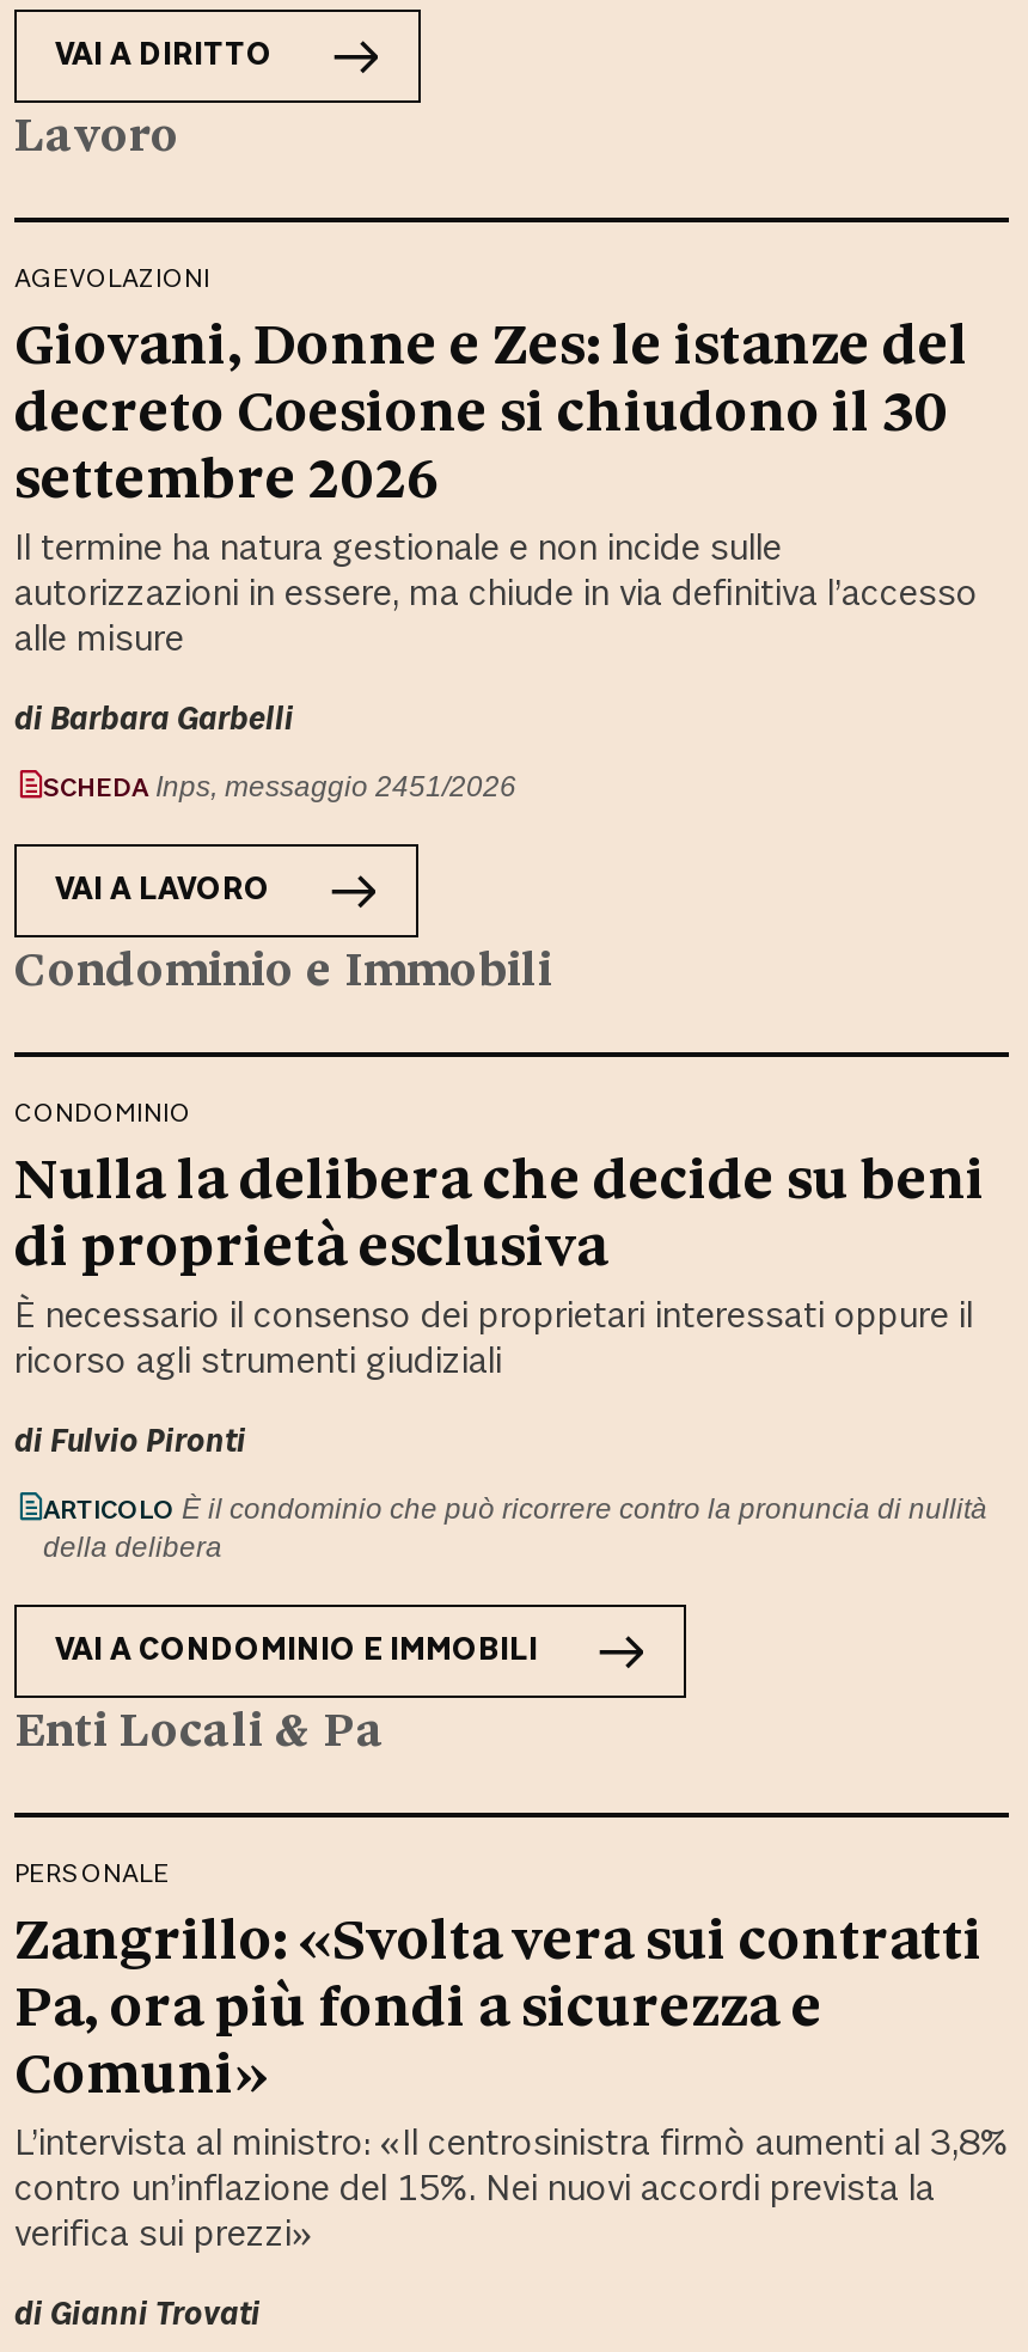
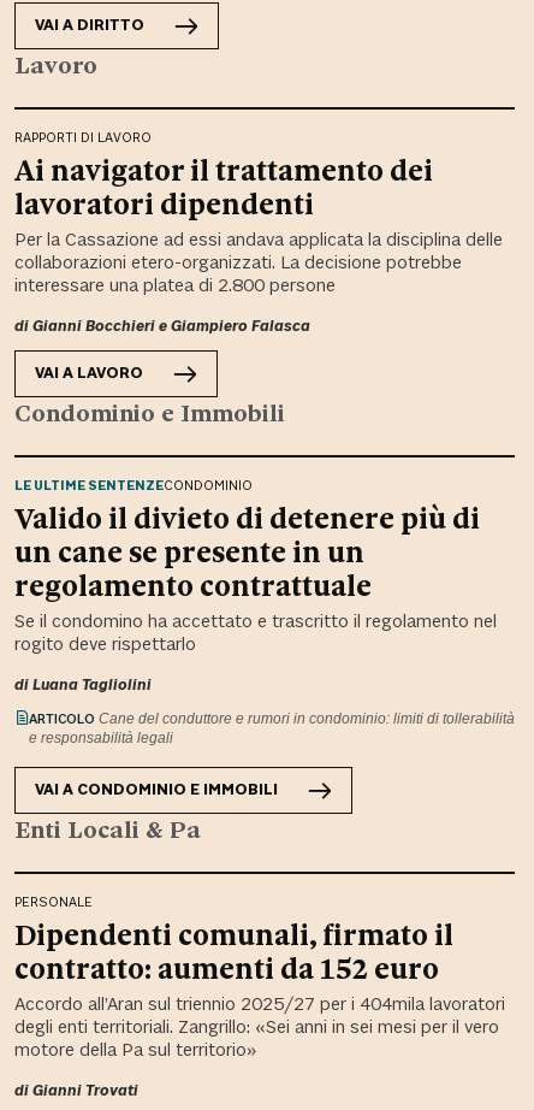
[14,260,978,806] AGEVOLAZIONI | Giovani, Donne e Zes: le istanze del | decreto Coesione si chiudono il 30 | settembre 2026 | Il termine ha natura gestionale e non incide sulle | autorizzazioni in essere, ma chiude in via definitiva l’accesso | alle misure | di Barbara Garbelli | SCHEDA Inps, messaggio 2451/2026 -> [14,128,503,336] RAPPORTI DI LAVORO | Ai navigator il trattamento dei | lavoratori dipendenti | Per la Cassazione ad essi andava applicata la disciplina delle | collaborazioni etero-organizzati. La decisione potrebbe | interessare una platea di 2.800 persone | di Gianni Bocchieri e Giampiero Falasca
[14,1095,985,1385] CONDOMINIO | Nulla la delibera che decide su beni | di proprietà esclusiva | È necessario il consenso dei proprietari interessati oppure il | ricorso agli strumenti giudiziali -> [14,476,497,656] LE ULTIME SENTENZECONDOMINIO | Valido il divieto di detenere più di | un cane se presente in un | regolamento contrattuale | Se il condomino ha accettato e trascritto il regolamento nel | rogito deve rispettarlo
[14,1423,246,1462] di Fulvio Pironti -> [14,676,152,695] di Luana Tagliolini
[43,1493,987,1564] ARTICOLO È il condominio che può ricorrere contro la pronuncia di nullità | della delibera -> [29,711,515,747] ARTICOLO Cane del conduttore e rumori in condominio: limiti di tollerabilità | e responsabilità legali
[14,1895,1009,2258] Zangrillo: «Svolta vera sui contratti | Pa, ora più fondi a sicurezza e | Comuni» | L’intervista al ministro: «Il centrosinistra firmò aumenti al 3,8% | contro un’inflazione del 15%. Nei nuovi accordi prevista la | verifica sui prezzi» -> [14,913,505,1062] Dipendenti comunali, firmato il | contratto: aumenti da 152 euro | Accordo all’Aran sul triennio 2025/27 per i 404mila lavoratori | degli enti territoriali. Zangrillo: «Sei anni in sei mesi per il vero | motore della Pa sul territorio»

